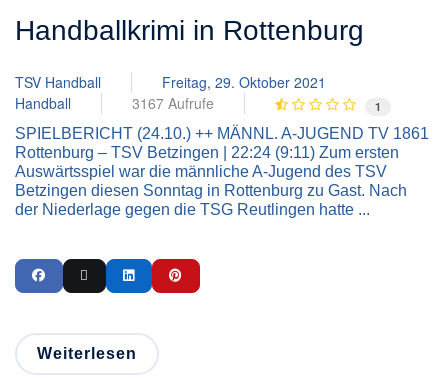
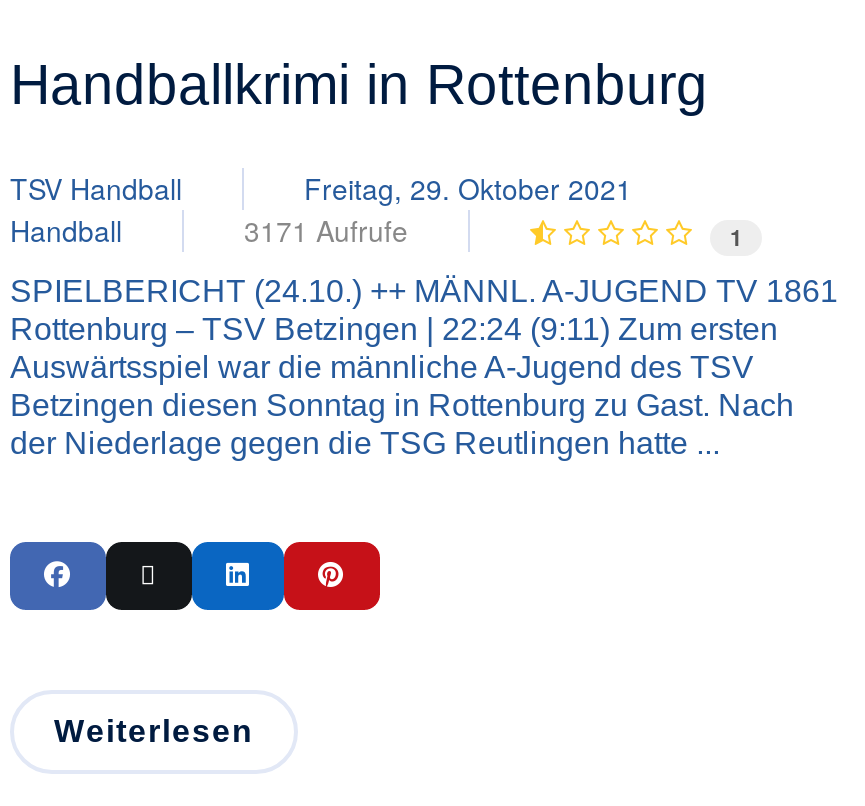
[132,93,214,113] 3167 Aufrufe -> [244,210,408,250] 3171 Aufrufe

